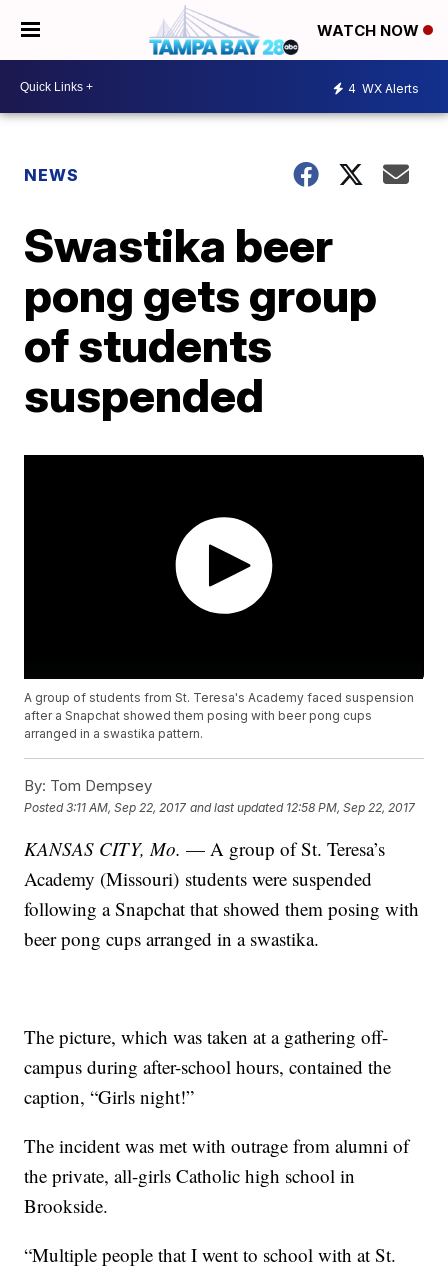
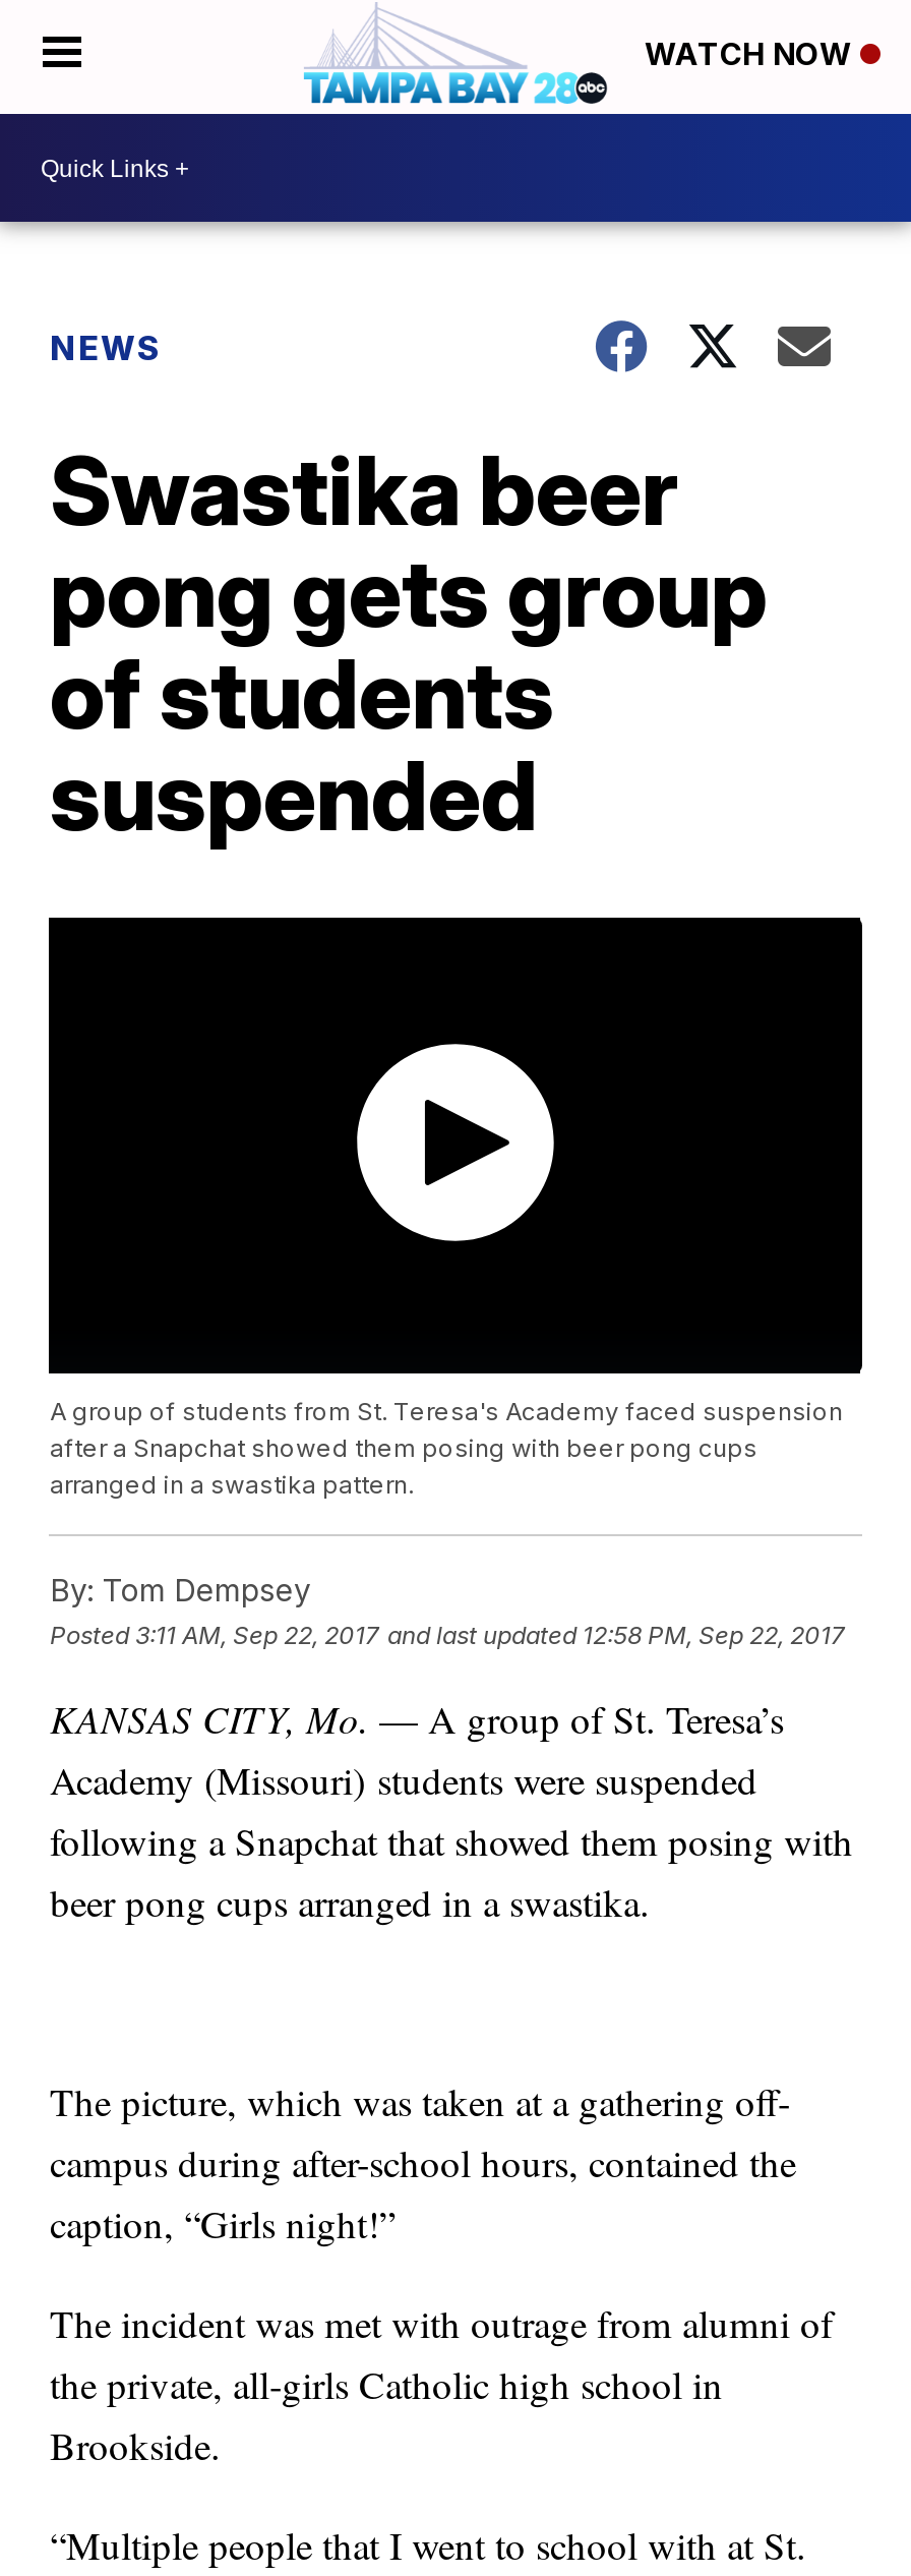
[348,80,419,95] 4 WX Alerts -> none

